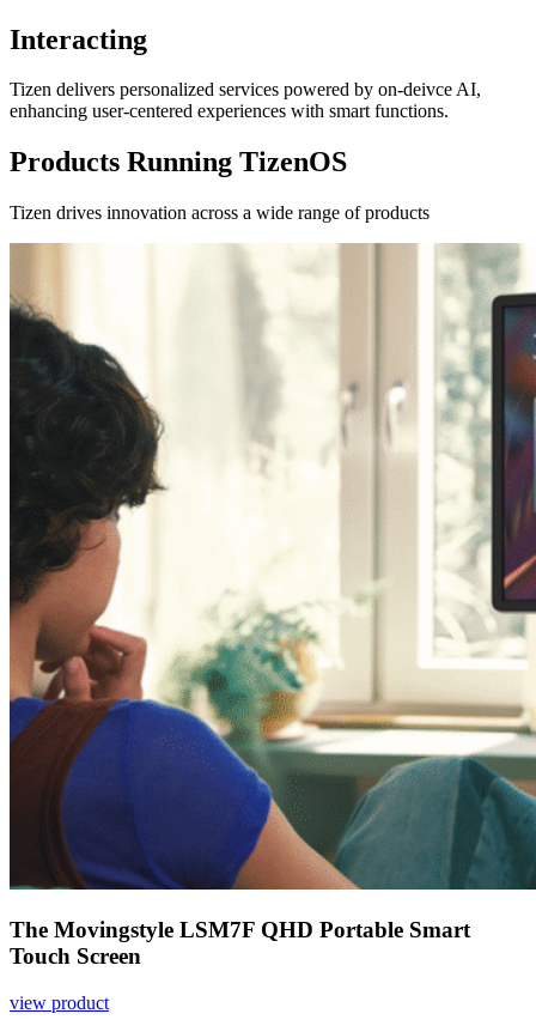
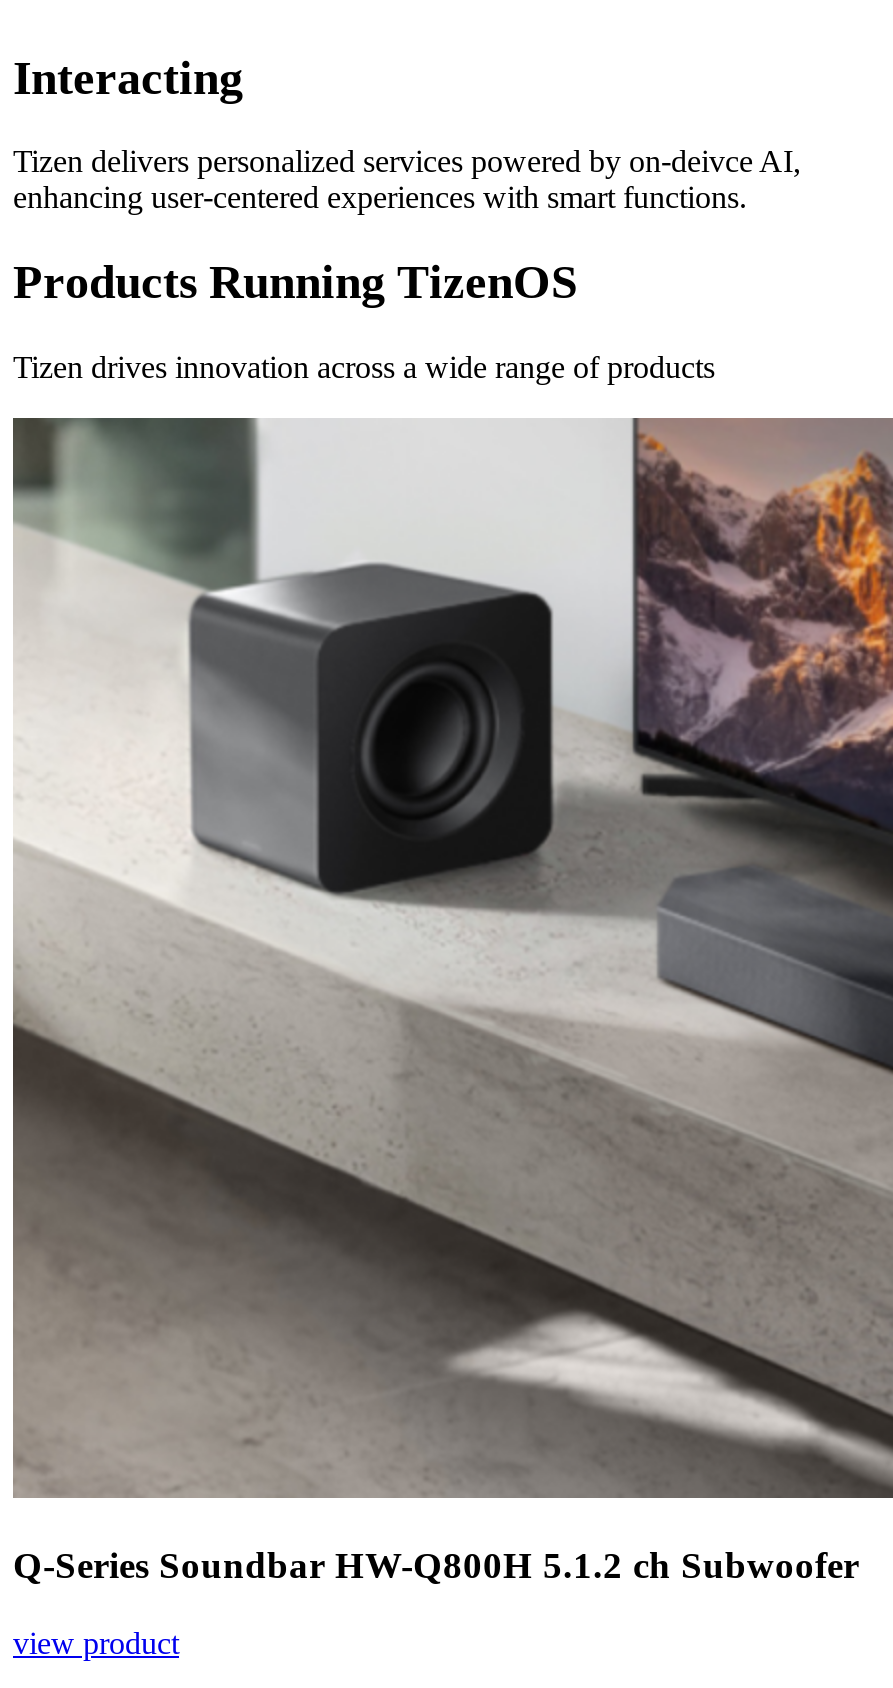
[8,242,532,969] [image] | The Movingstyle LSM7F QHD Portable Smart | Touch Screen -> [11,416,887,1586] [image] | Q-Series Soundbar HW-Q800H 5.1.2 ch Subwoofer

